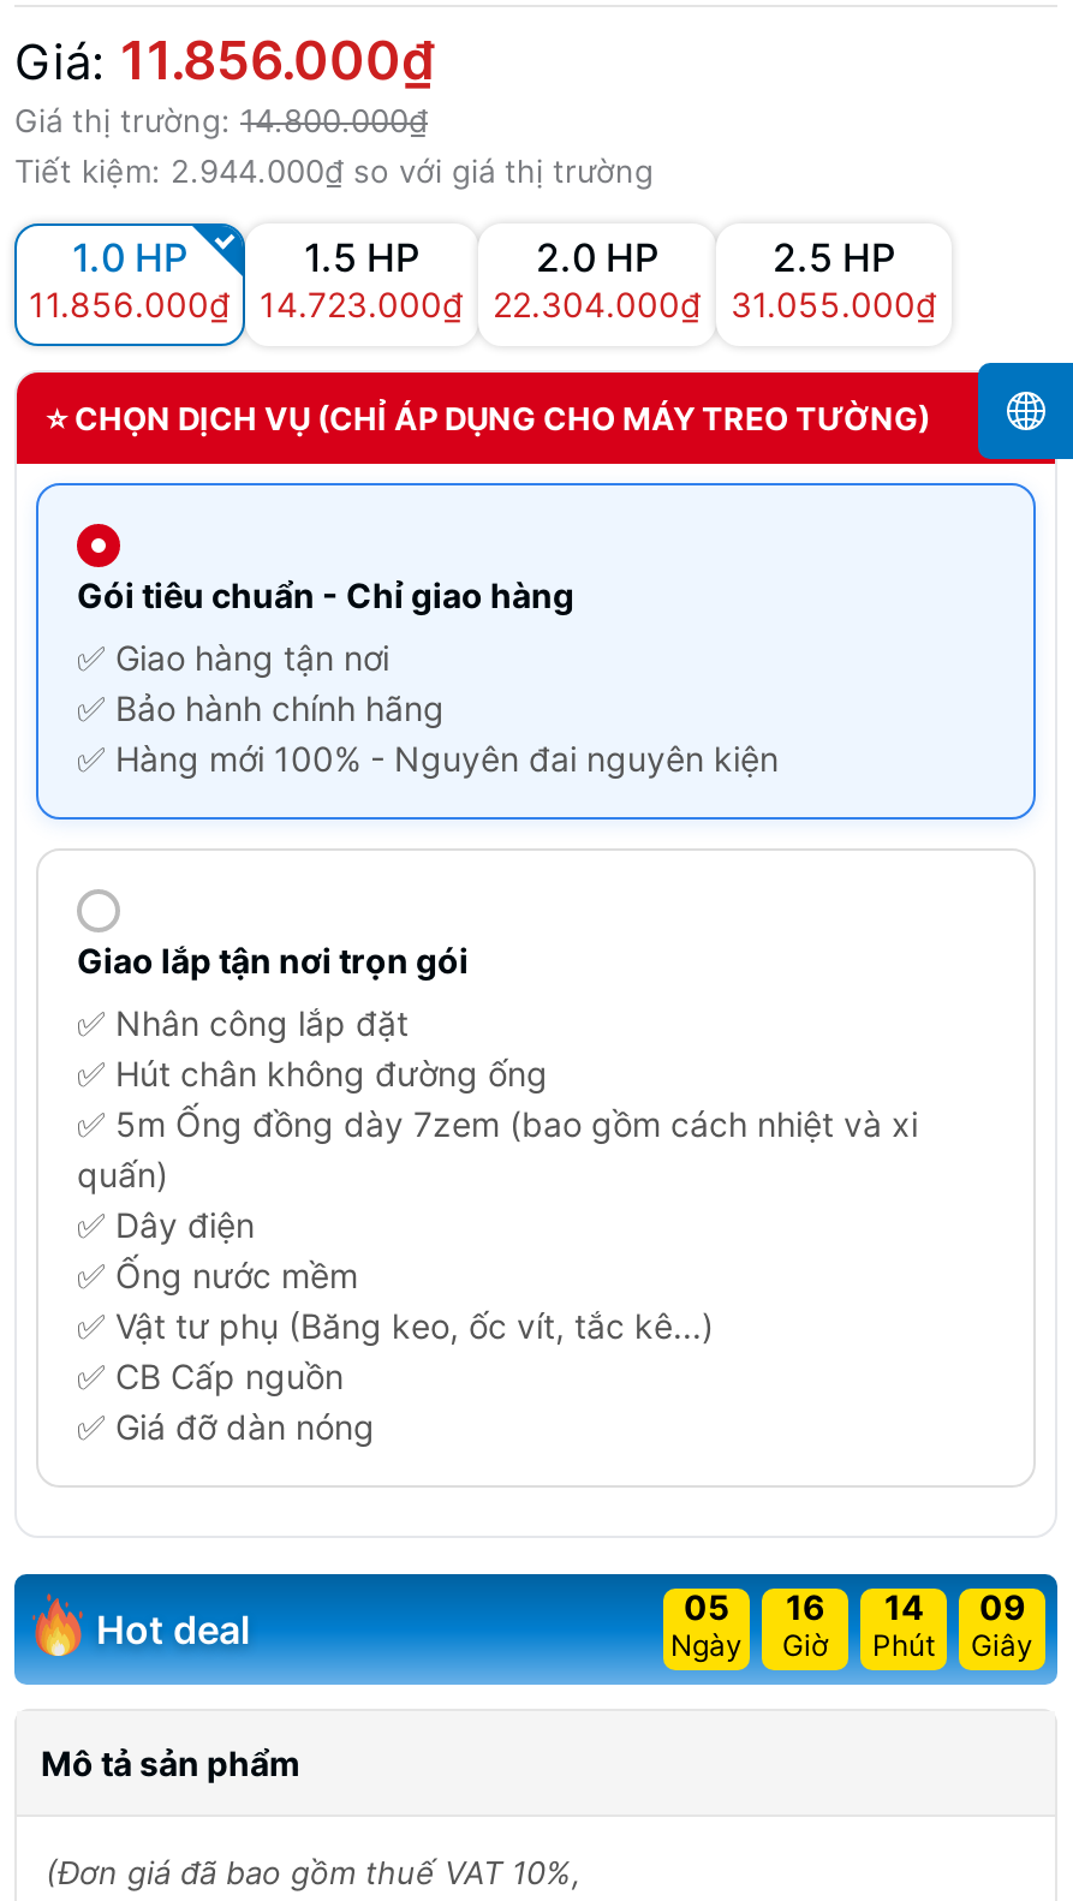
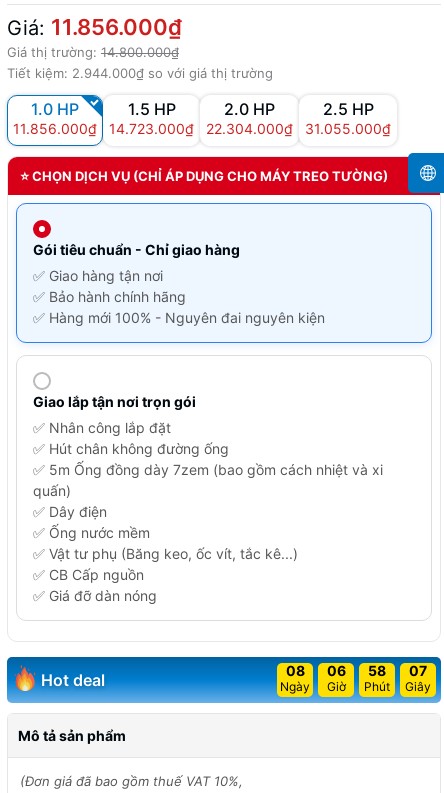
[684,1585,729,1626] 05 -> [285,662,304,679] 08
[786,1585,824,1626] 16 -> [326,662,345,679] 06
[884,1585,923,1626] 14 -> [368,662,386,679] 58

